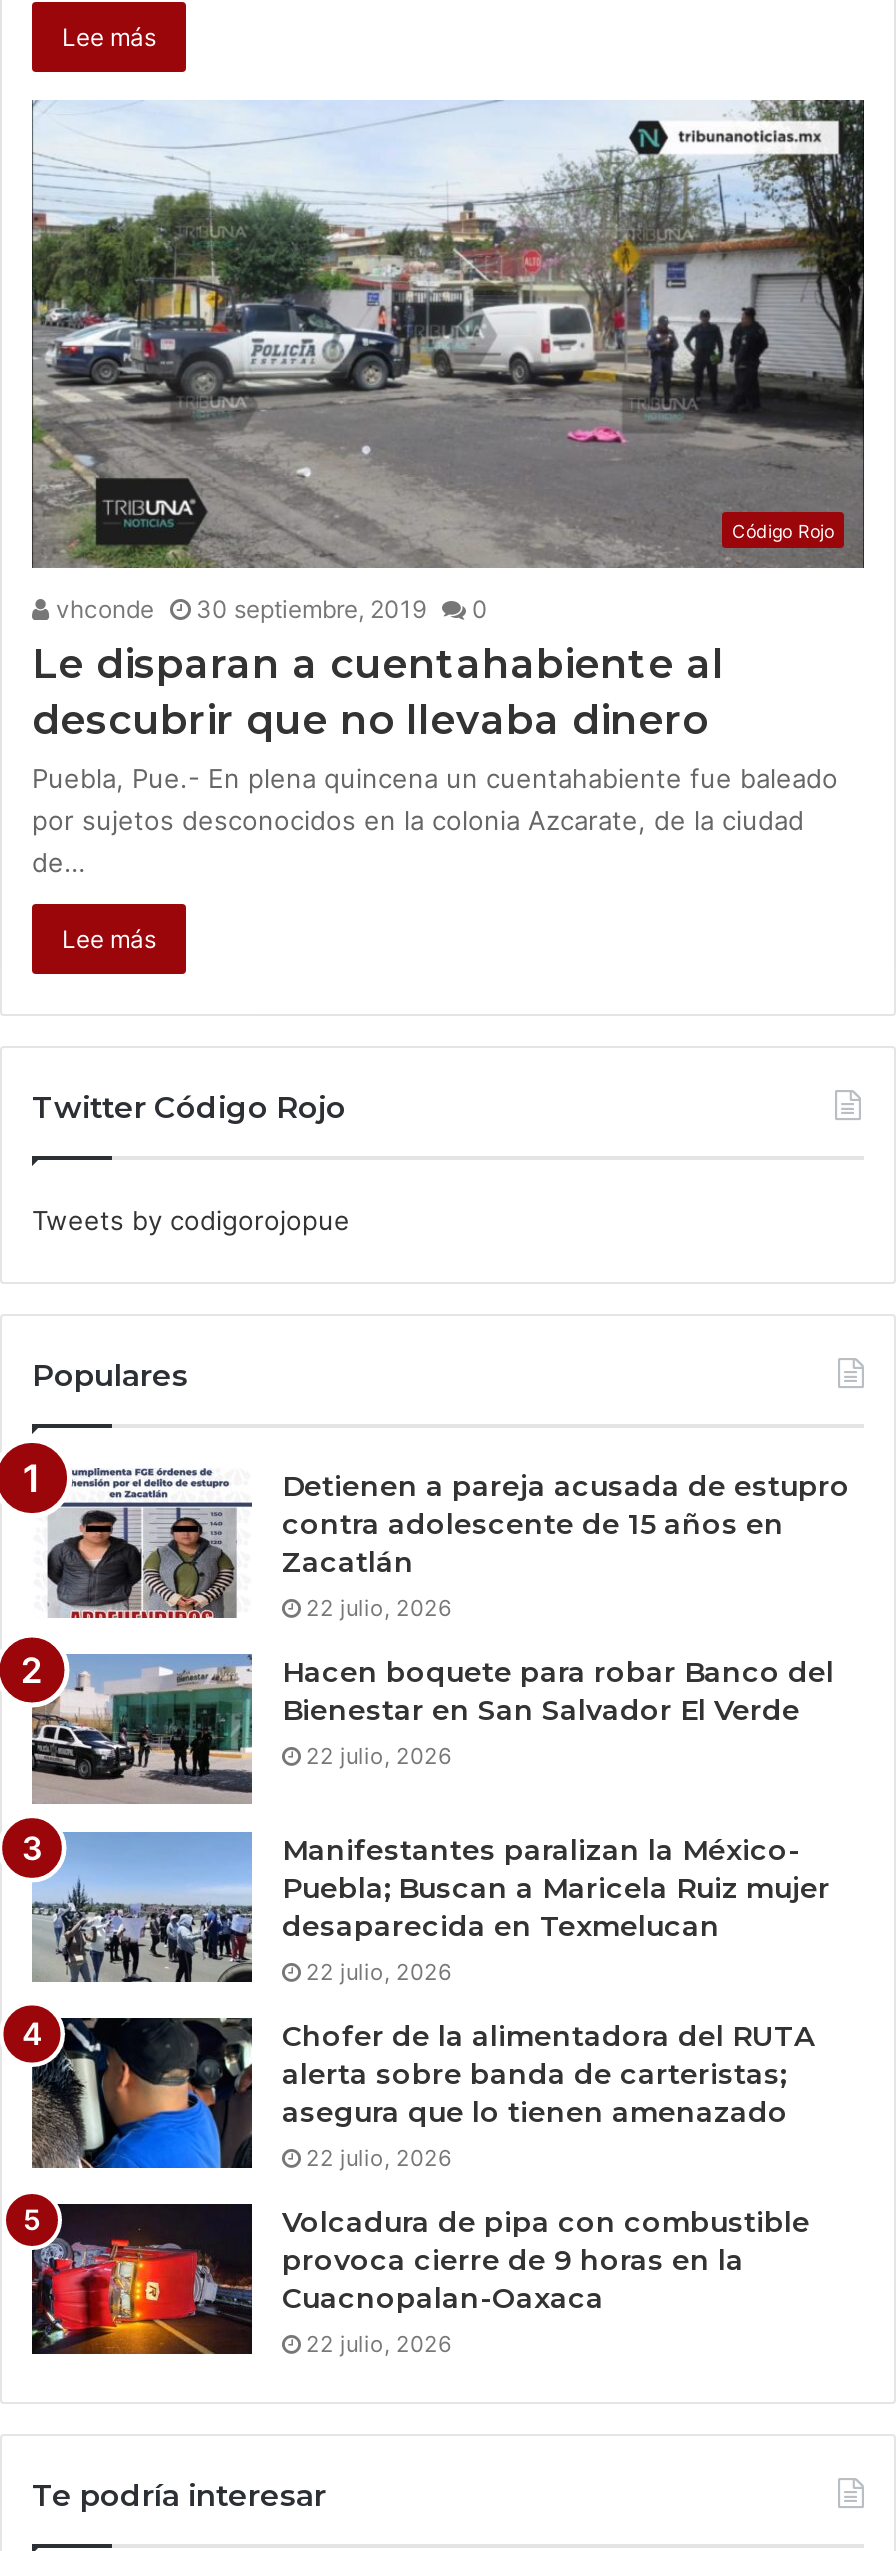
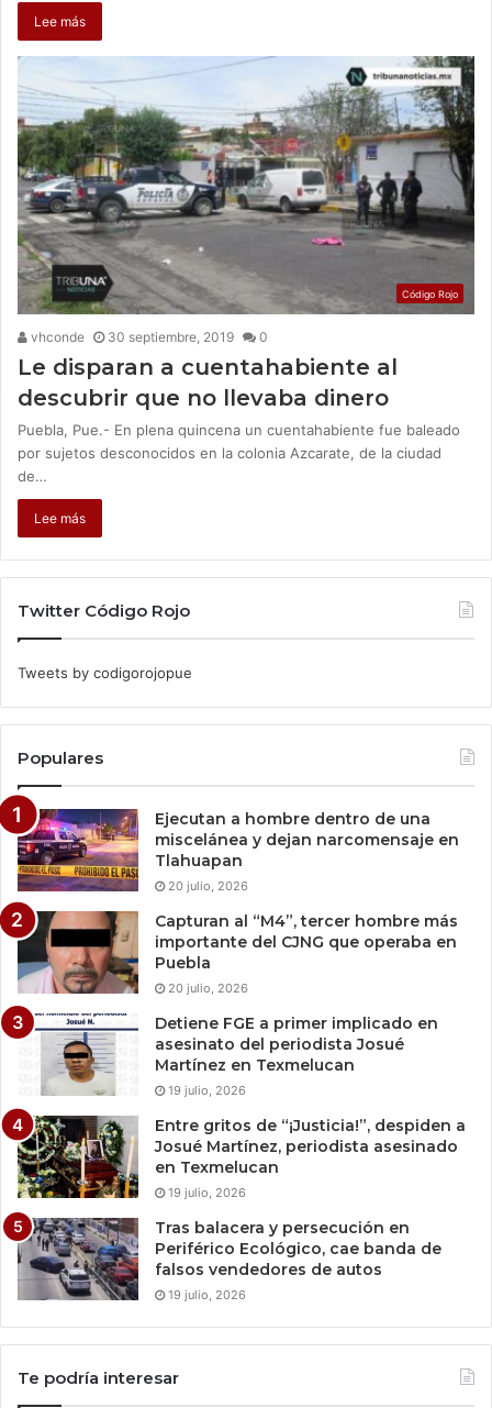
[32,1469,850,1623] [image] | Detienen a pareja acusada de estupro | contra adolescente de 15 años en | Zacatlán | 22 julio, 2026 -> [14,808,459,893] [image] | Ejecutan a hombre dentro de una | miscelánea y dejan narcomensaje en | Tlahuapan | 20 julio, 2026
[26,1653,834,1803] [image] | Hacen boquete para robar Banco del | Bienestar en San Salvador El Verde | 22 julio, 2026 -> [16,910,458,995] [image] | Capturan al “M4”, tercer hombre más | importante del CJNG que operaba en | Puebla | 20 julio, 2026
[26,1817,830,1987] [image] | Manifestantes paralizan la México- | Puebla; Buscan a Maricela Ruiz mujer | desaparecida en Texmelucan | 22 julio, 2026 -> [15,1005,438,1098] [image] | Detiene FGE a primer implicado en | asesinato del periodista Josué | Martínez en Texmelucan | 19 julio, 2026
[28,2005,814,2173] [image] | Chofer de la alimentadora del RUTA | alerta sobre banda de carteristas; | asegura que lo tienen amenazado | 22 julio, 2026 -> [15,1108,466,1200] [image] | Entre gritos de “¡Justicia!”, despiden a | Josué Martínez, periodista asesinado | en Texmelucan | 19 julio, 2026
[24,2193,810,2359] [image] | Volcadura de pipa con combustible | provoca cierre de 9 horas en la | Cuacnopalan-Oaxaca | 22 julio, 2026 -> [16,1211,441,1302] [image] | Tras balacera y persecución en | Periférico Ecológico, cae banda de | falsos vendedores de autos | 19 julio, 2026

